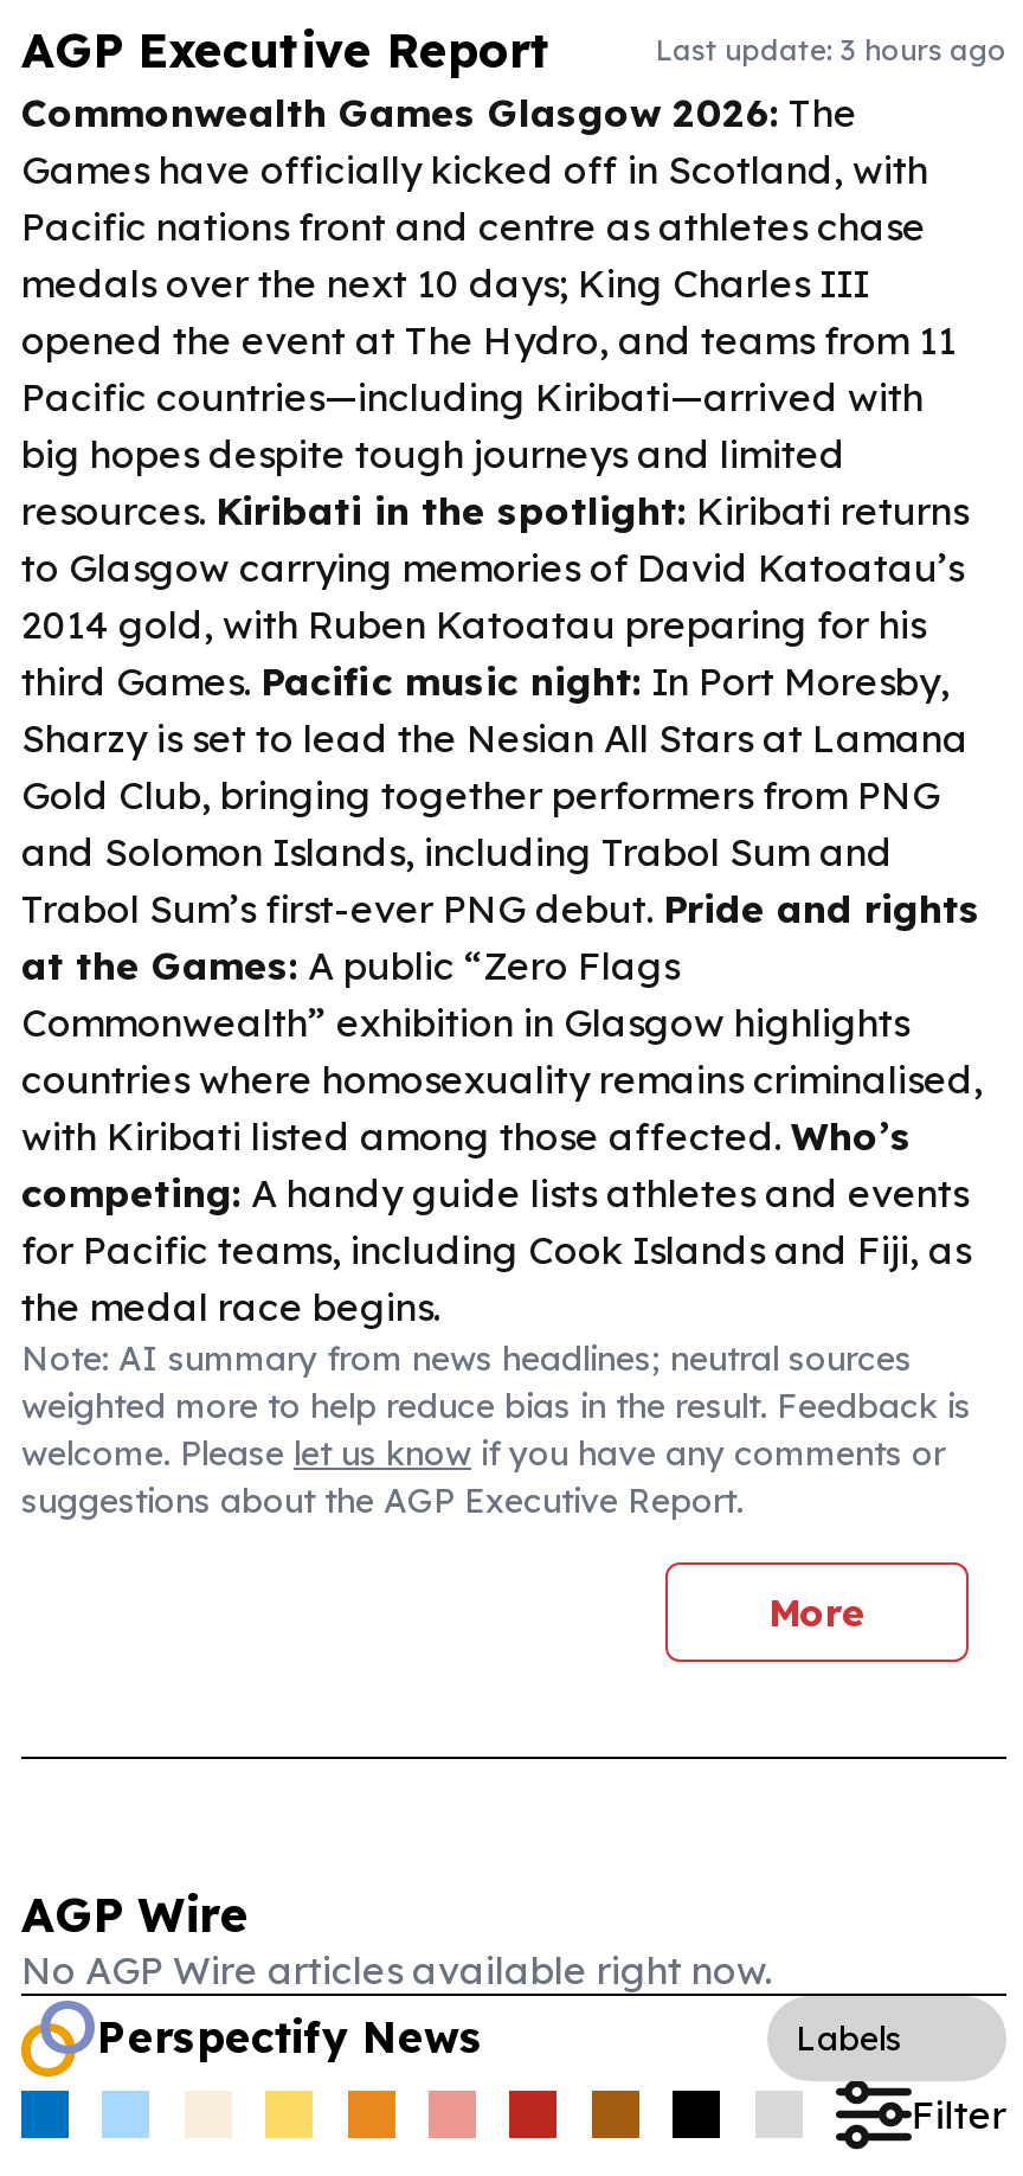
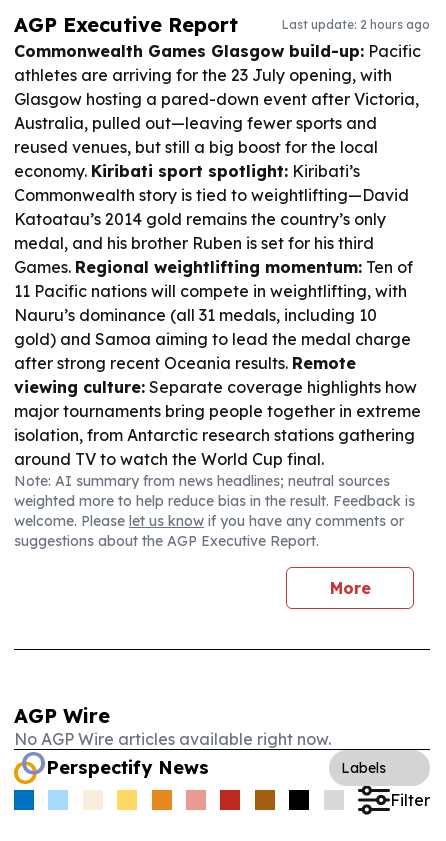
[21,32,1006,1330] Last update: 3 hours ago | Commonwealth Games Glasgow 2026: The | Games have officially kicked off in Scotland, with | Pacific nations front and centre as athletes chase | medals over the next 10 days; King Charles III | opened the event at The Hydro, and teams from 11 | Pacific countries—including Kiribati—arrived with | big hopes despite tough journeys and limited | resources. Kiribati in the spotlight: Kiribati returns | to Glasgow carrying memories of David Katoatau’s | 2014 gold, with Ruben Katoatau preparing for his | third Games. Pacific music night: In Port Moresby, | Sharzy is set to lead the Nesian All Stars at Lamana | Gold Club, bringing together performers from PNG | and Solomon Islands, including Trabol Sum and | Trabol Sum’s first-ever PNG debut. Pride and rights | at the Games: A public “Zero Flags | Commonwealth” exhibition in Glasgow highlights | countries where homosexuality remains criminalised, | with Kiribati listed among those affected. Who’s | competing: A handy guide lists athletes and events | for Pacific teams, including Cook Islands and Fiji, as | the medal race begins. -> [14,17,430,469] Last update: 2 hours ago | Commonwealth Games Glasgow build-up: Pacific | athletes are arriving for the 23 July opening, with | Glasgow hosting a pared-down event after Victoria, | Australia, pulled out—leaving fewer sports and | reused venues, but still a big boost for the local | economy. Kiribati sport spotlight: Kiribati’s | Commonwealth story is tied to weightlifting—David | Katoatau’s 2014 gold remains the country’s only | medal, and his brother Ruben is set for his third | Games. Regional weightlifting momentum: Ten of | 11 Pacific nations will compete in weightlifting, with | Nauru’s dominance (all 31 medals, including 10 | gold) and Samoa aiming to lead the medal charge | after strong recent Oceania results. Remote | viewing culture: Separate coverage highlights how | major tournaments bring people together in extreme | isolation, from Antarctic research stations gathering | around TV to watch the World Cup final.

